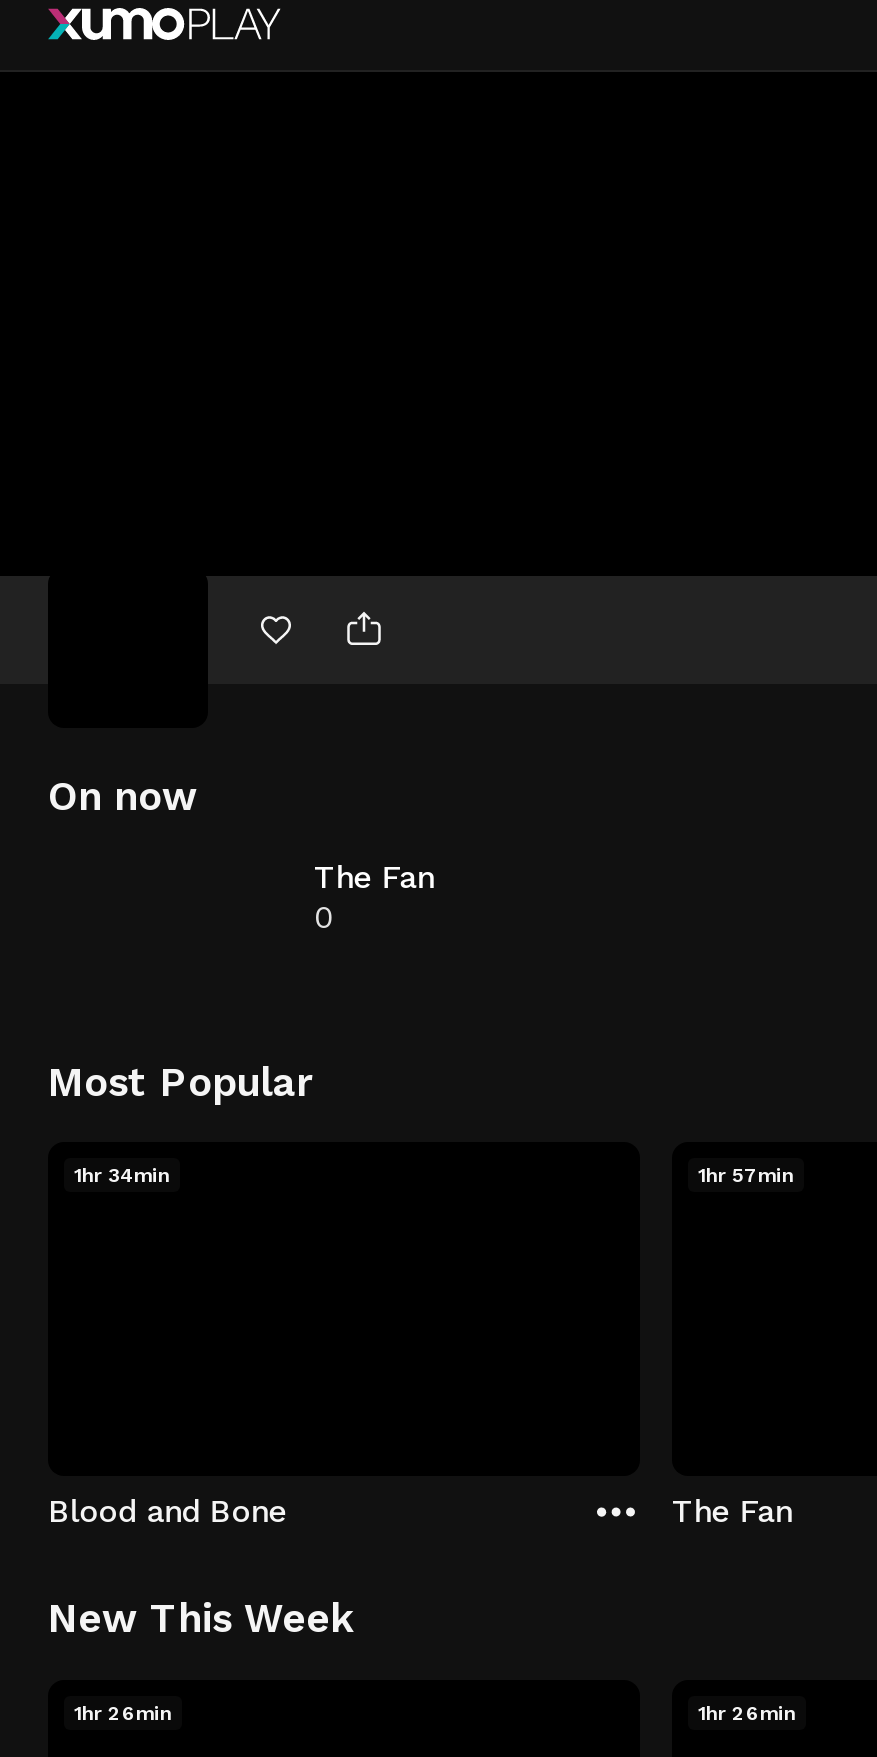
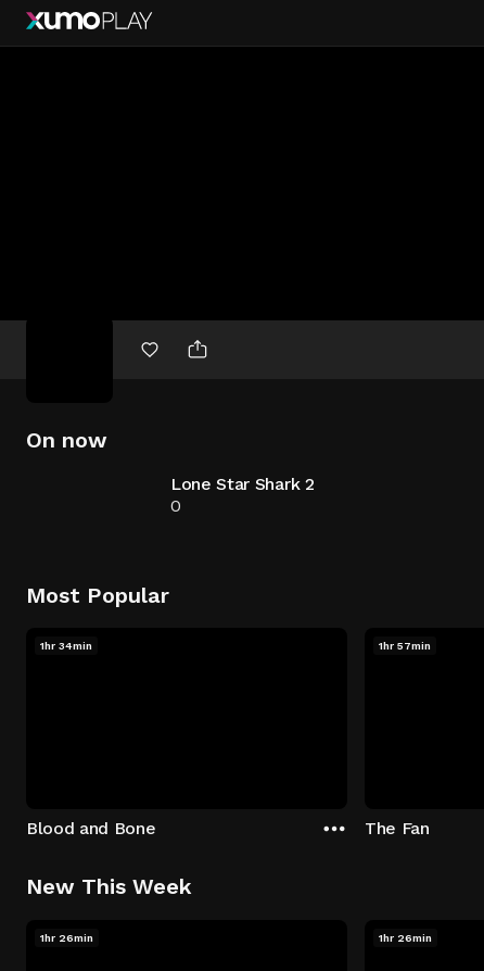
[314,858,434,896] The Fan -> [170,474,314,494] Lone Star Shark 2

